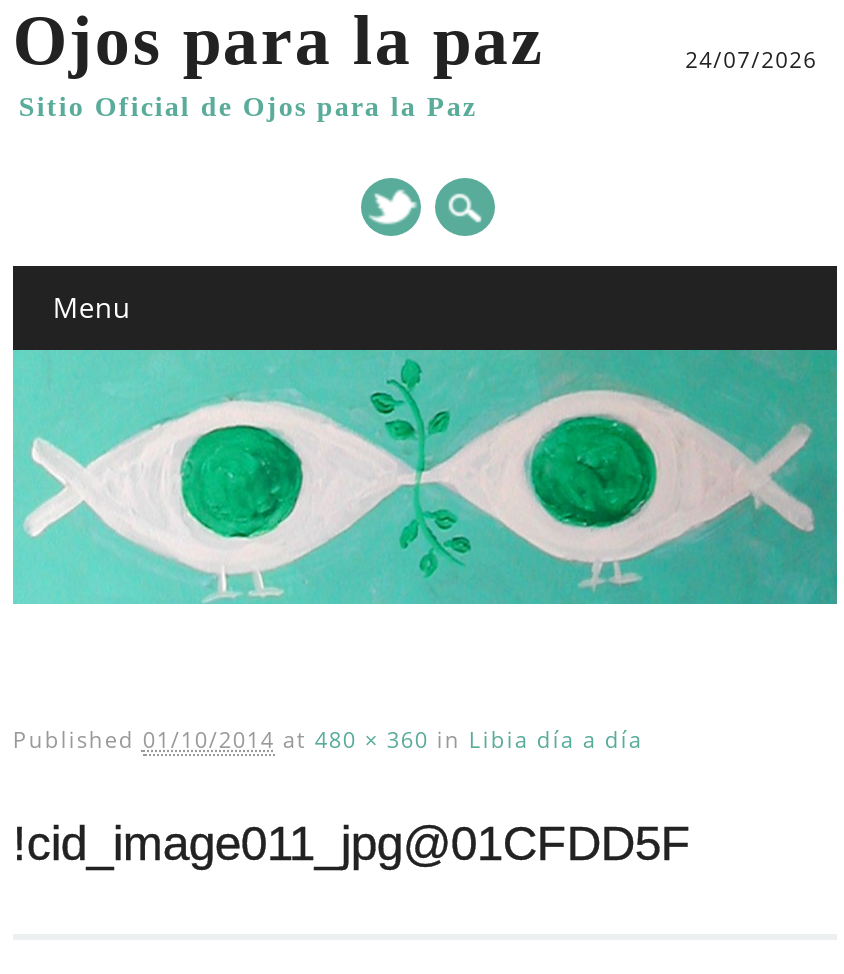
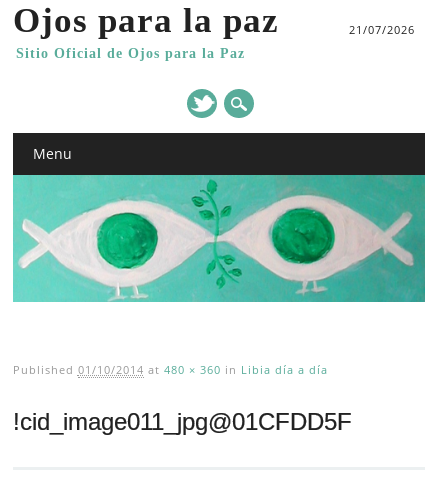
[685,44,817,74] 24/07/2026 -> [349,22,415,37] 21/07/2026

